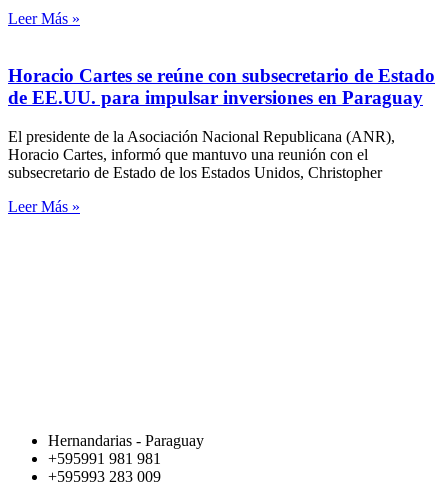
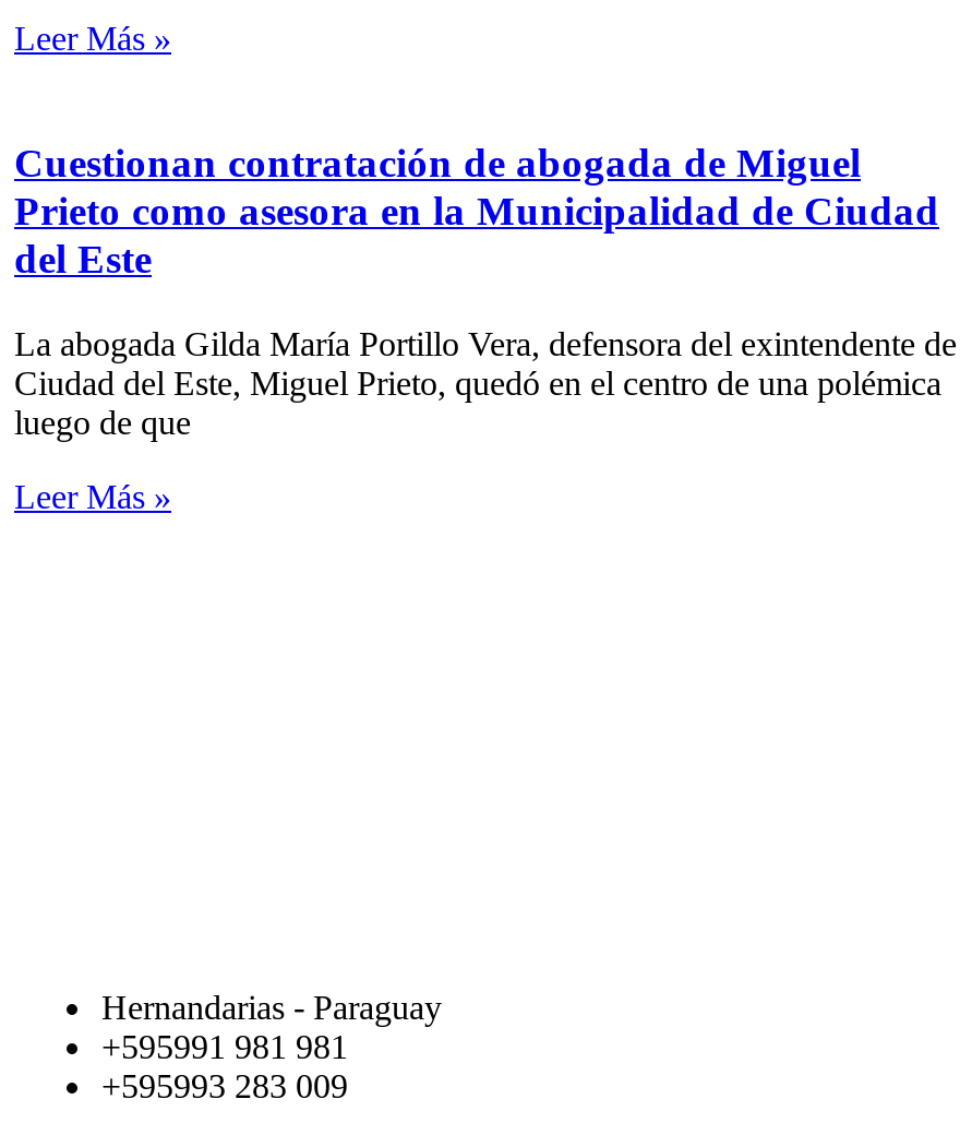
[8,65,435,108] Horacio Cartes se reúne con subsecretario de Estado | de EE.UU. para impulsar inversiones en Paraguay -> [14,140,939,282] Cuestionan contratación de abogada de Miguel | Prieto como asesora en la Municipalidad de Ciudad | del Este
[8,128,395,181] El presidente de la Asociación Nacional Republicana (ANR), | Horacio Cartes, informó que mantuvo una reunión con el | subsecretario de Estado de los Estados Unidos, Christopher -> [14,325,957,440] La abogada Gilda María Portillo Vera, defensora del exintendente de | Ciudad del Este, Miguel Prieto, quedó en el centro de una polémica | luego de que

